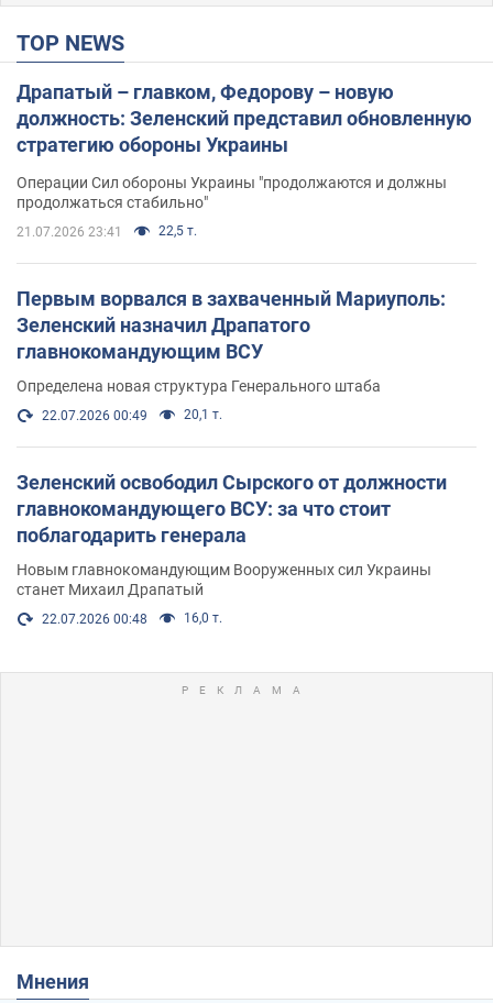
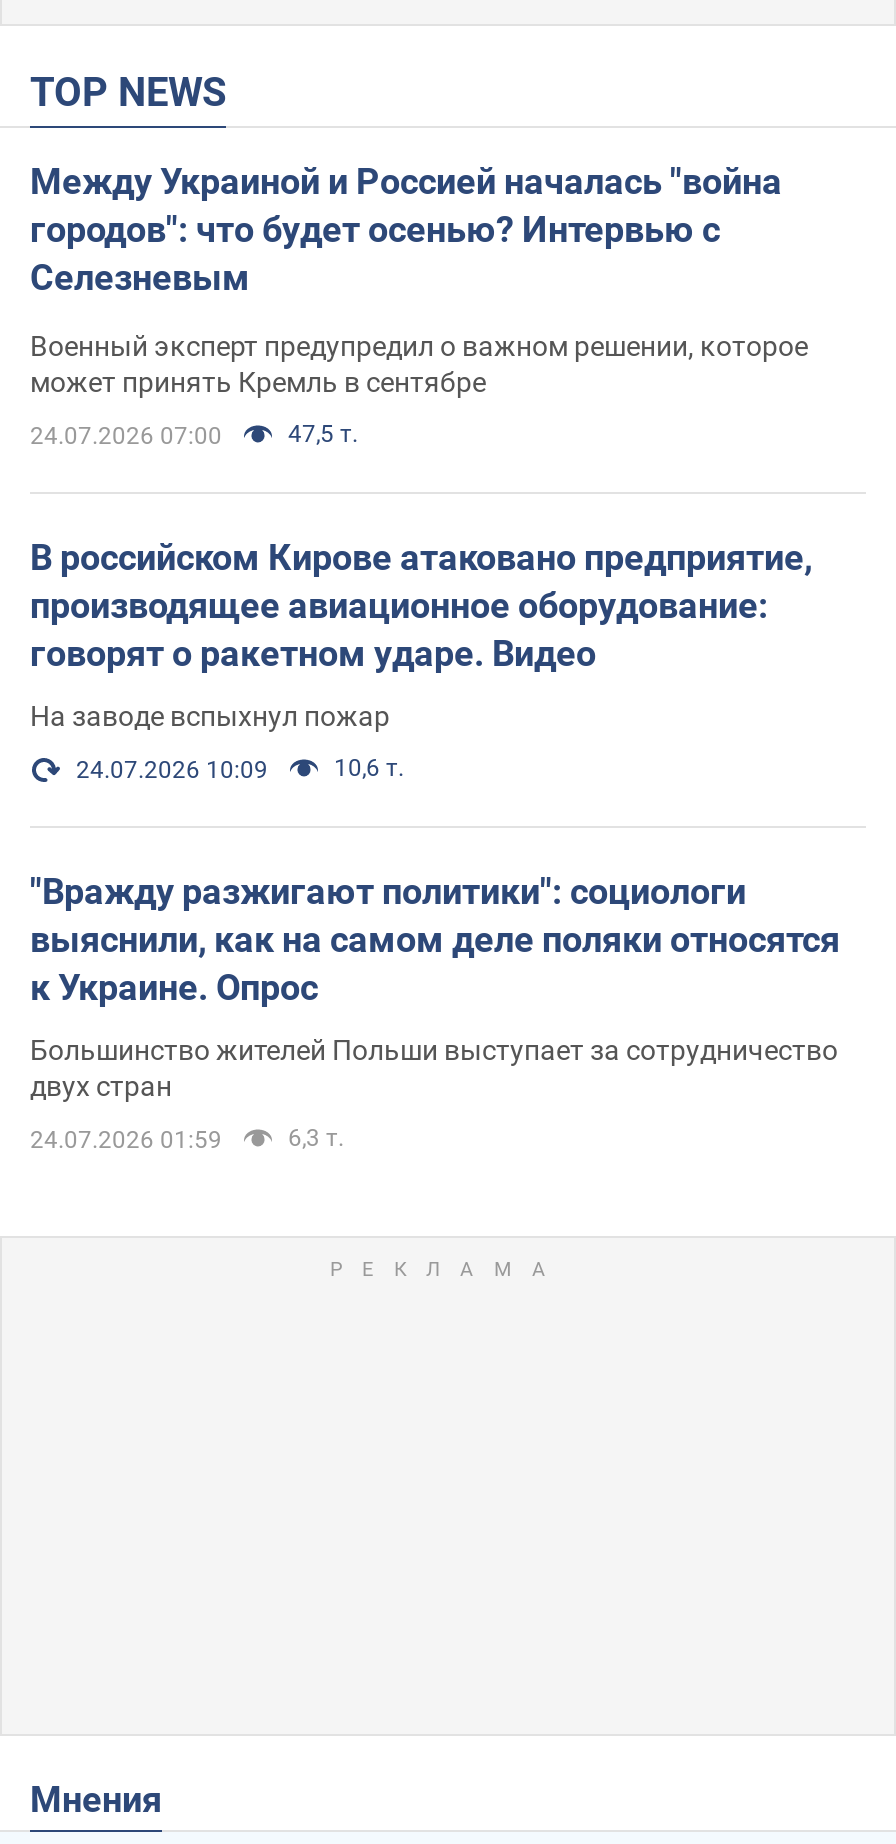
[17,80,472,156] Драпатый – главком, Федорову – новую | должность: Зеленский представил обновленную | стратегию обороны Украины -> [30,159,782,297] Между Украиной и Россией началась "война | городов": что будет осенью? Интервью с | Селезневым
[17,173,447,211] Операции Сил обороны Украины "продолжаются и должны | продолжаться стабильно" -> [30,329,808,397] Военный эксперт предупредил о важном решении, которое | может принять Кремль в сентябре
[17,223,197,239] 21.07.2026 23:41 | 22,5 т. -> [30,419,358,449] 24.07.2026 07:00 | 47,5 т.
[17,287,446,363] Первым ворвался в захваченный Мариуполь: | Зеленский назначил Драпатого | главнокомандующим ВСУ -> [30,535,812,673] В российском Кирове атаковано предприятие, | производящее авиационное оборудование: | говорят о ракетном ударе. Видео
[17,377,381,394] Определена новая структура Генерального штаба -> [30,699,390,731] На заводе вспыхнул пожар
[42,407,222,423] 22.07.2026 00:49 | 20,1 т. -> [76,753,404,783] 24.07.2026 10:09 | 10,6 т.
[17,470,447,546] Зеленский освободил Сырского от должности | главнокомандующего ВСУ: за что стоит | поблагодарить генерала -> [30,869,840,1007] "Вражду разжигают политики": социологи | выяснили, как на самом деле поляки относятся | к Украине. Опрос
[17,561,431,598] Новым главнокомандующим Вооруженных сил Украины | станет Михаил Драпатый -> [30,1033,838,1101] Большинство жителей Польши выступает за сотрудничество | двух стран
[42,610,222,627] 22.07.2026 00:48 | 16,0 т. -> [30,1123,344,1153] 24.07.2026 01:59 | 6,3 т.

